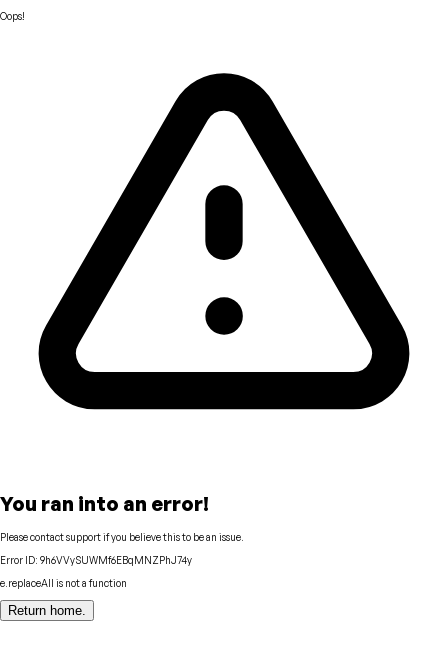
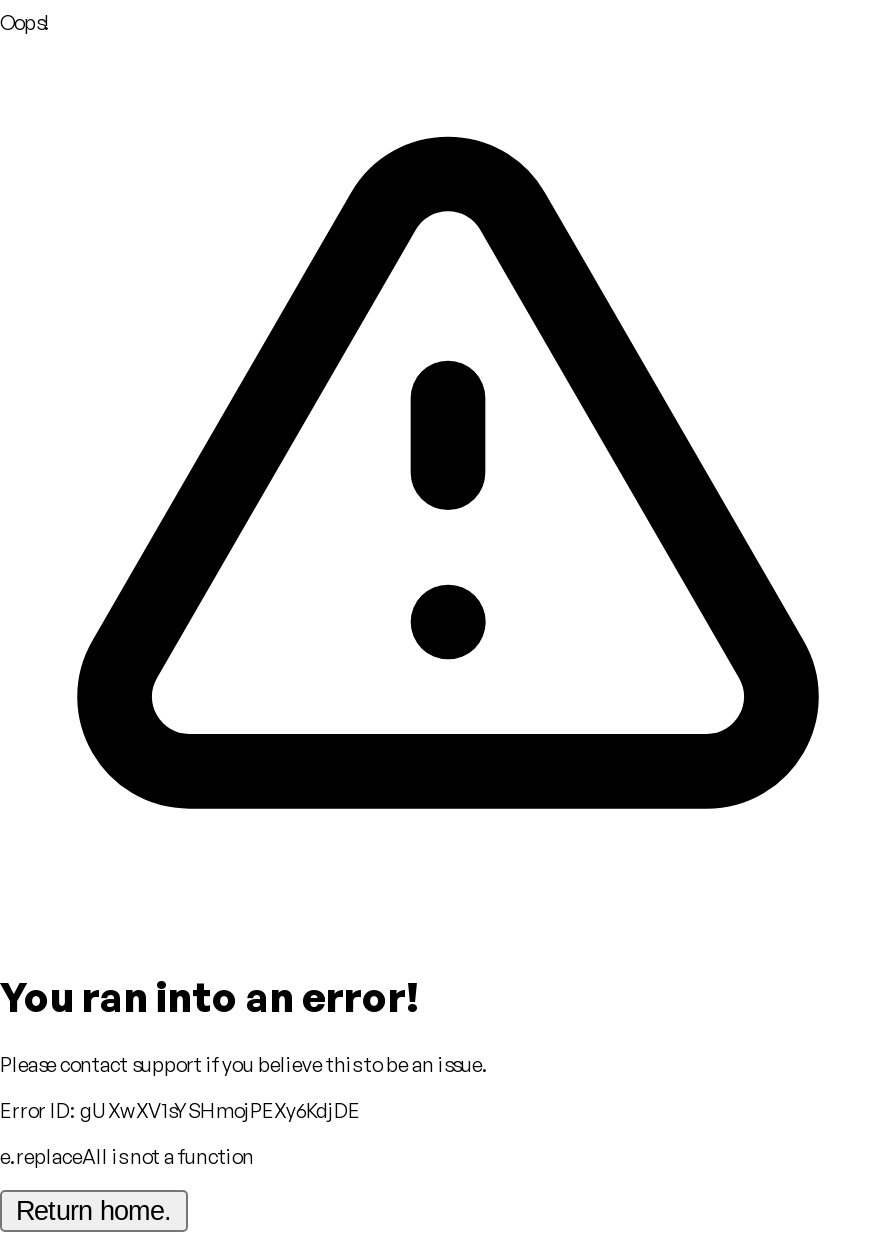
[0,554,192,566] Error ID: 9h6VVySUWMf6EBqMNZPhJ74y -> [0,1098,360,1122] Error ID: gUXwXV1sYSHmojPEXy6KdjDE

